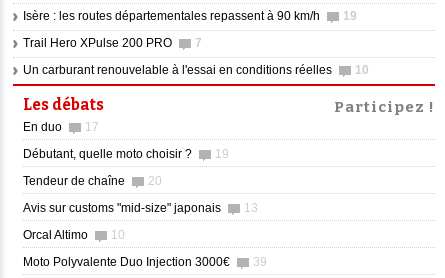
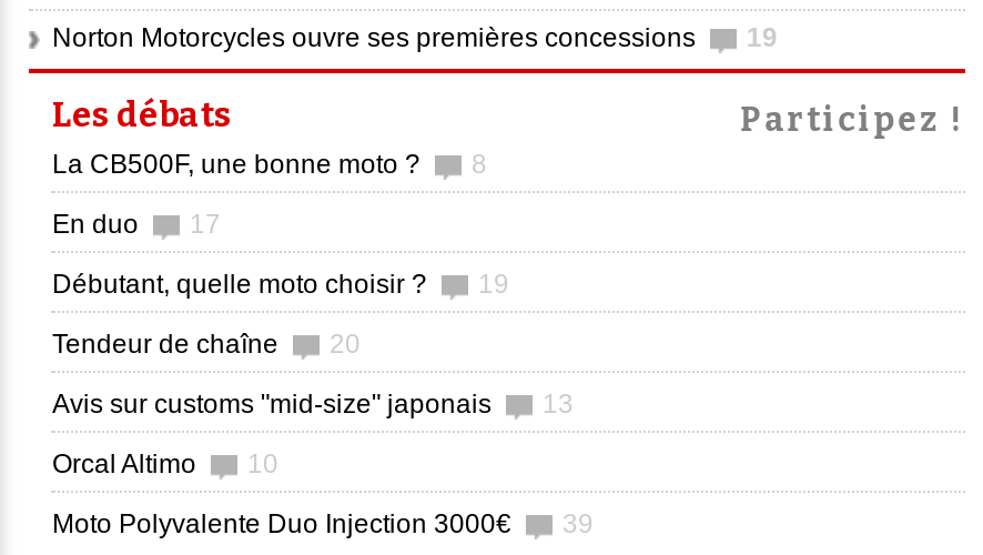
[23,9,323,23] Isère : les routes départementales repassent à 90 km/h -> [52,22,702,53] Norton Motorcycles ouvre ses premières concessions
[23,36,369,77] Trail Hero XPulse 200 PRO | 7 | Un carburant renouvelable à l'essai en conditions réelles | 10 -> none
moved [23,96,435,116] -> [52,95,964,140]: Participez ! | Les débats
none -> [52,149,487,180] La CB500F, une bonne moto ? | 8

